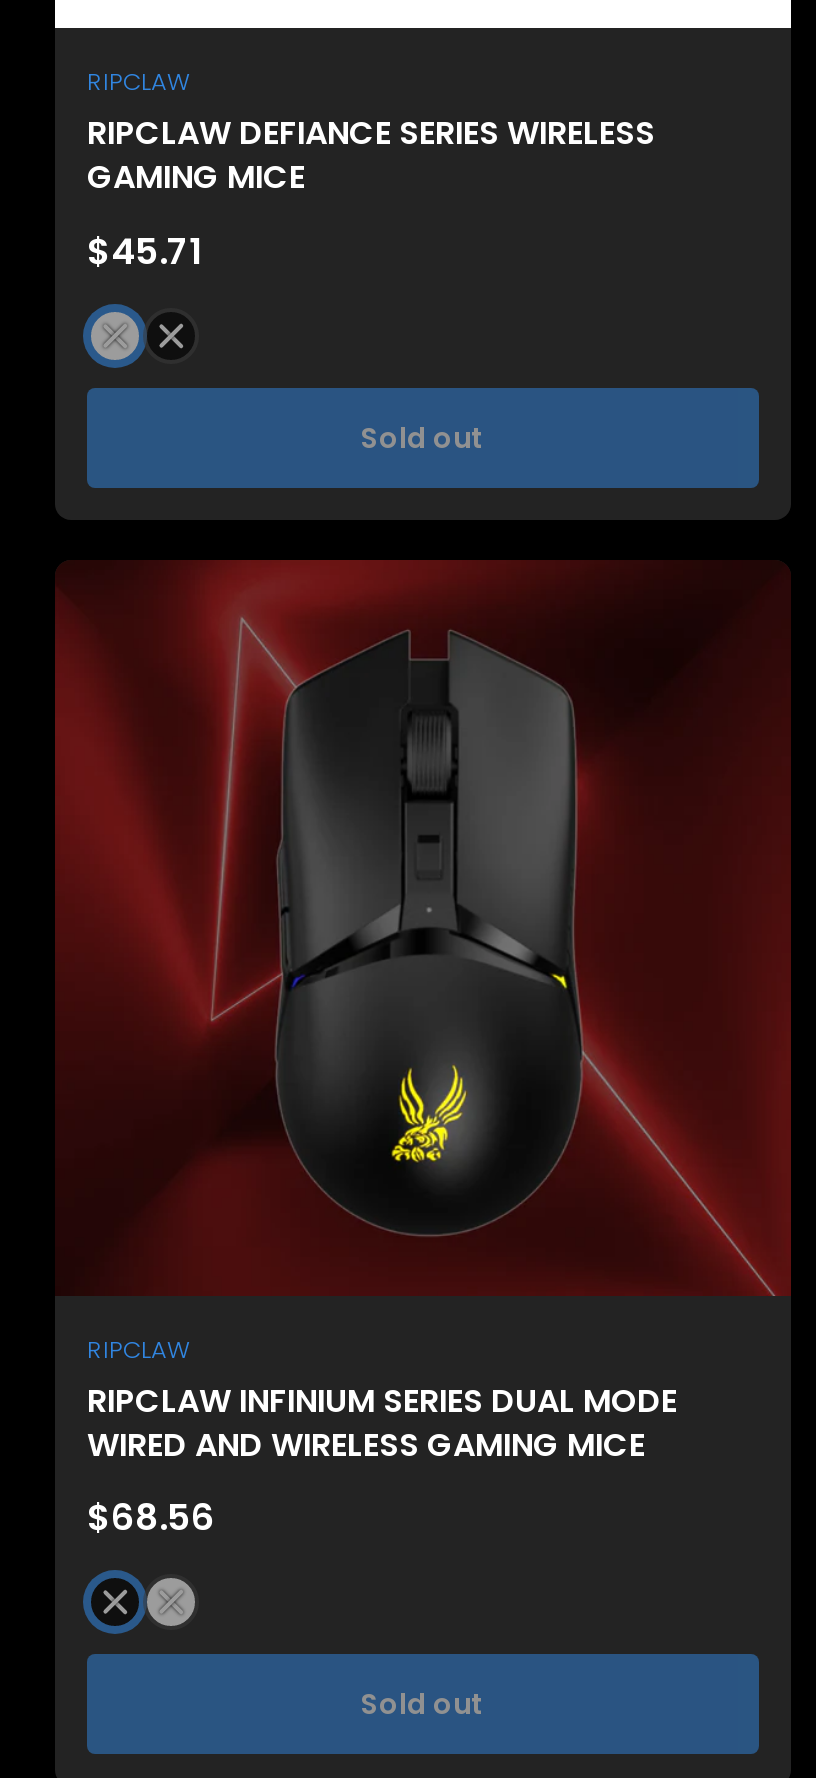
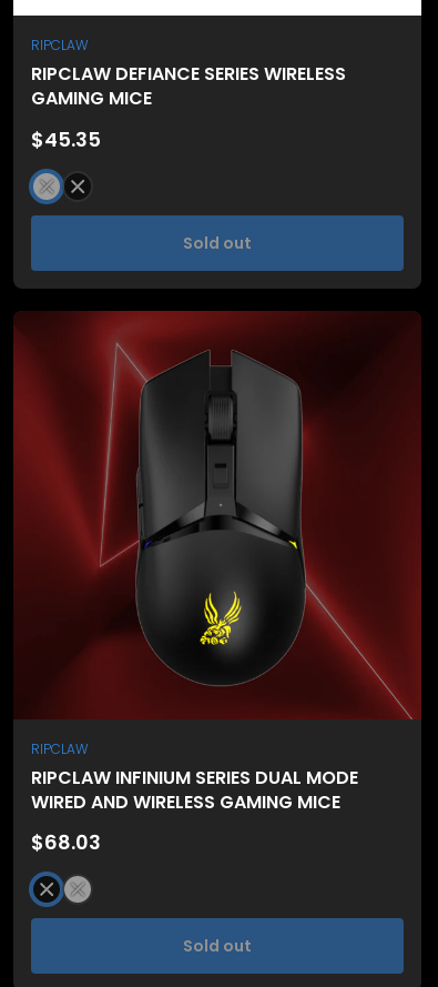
[87,225,201,275] $45.71 -> [31,125,101,153] $45.35
[87,1493,215,1543] $68.56 -> [31,829,101,856] $68.03

